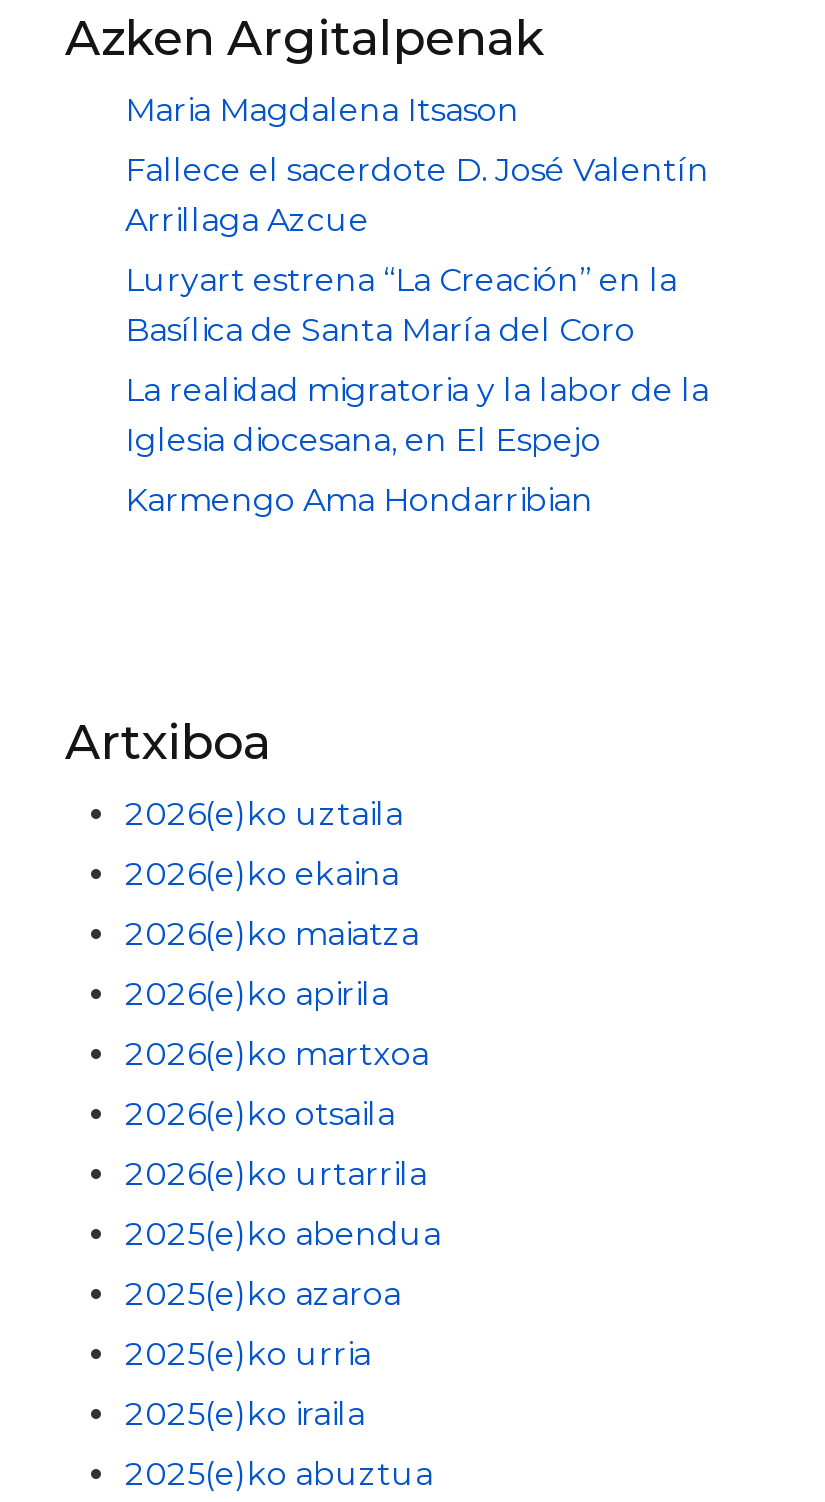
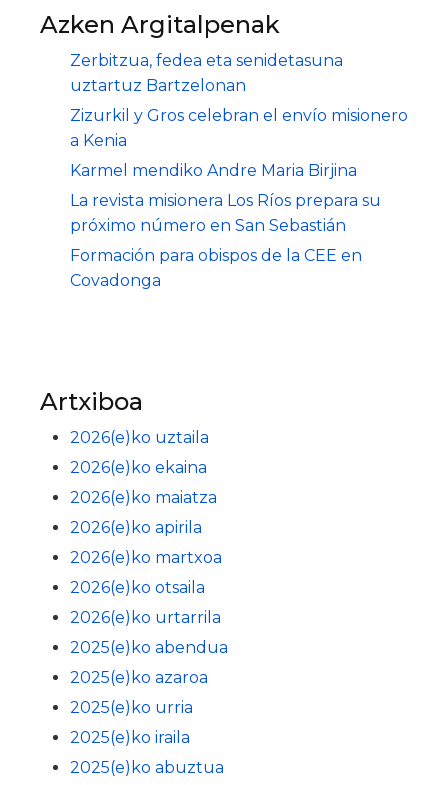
[125,91,519,129] Maria Magdalena Itsason -> [70,51,343,95] Zerbitzua, fedea eta senidetasuna | uztartuz Bartzelonan
[125,151,709,239] Fallece el sacerdote D. José Valentín | Arrillaga Azcue -> [70,106,408,150] Zizurkil y Gros celebran el envío misionero | a Kenia
[125,261,677,349] Luryart estrena “La Creación” en la | Basílica de Santa María del Coro -> [70,161,357,180] Karmel mendiko Andre Maria Birjina
[125,371,709,459] La realidad migratoria y la labor de la | Iglesia diocesana, en El Espejo -> [70,191,381,235] La revista misionera Los Ríos prepara su | próximo número en San Sebastián
[125,481,593,519] Karmengo Ama Hondarribian -> [70,246,362,290] Formación para obispos de la CEE en | Covadonga

